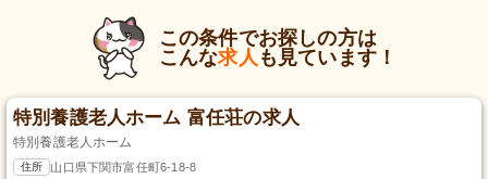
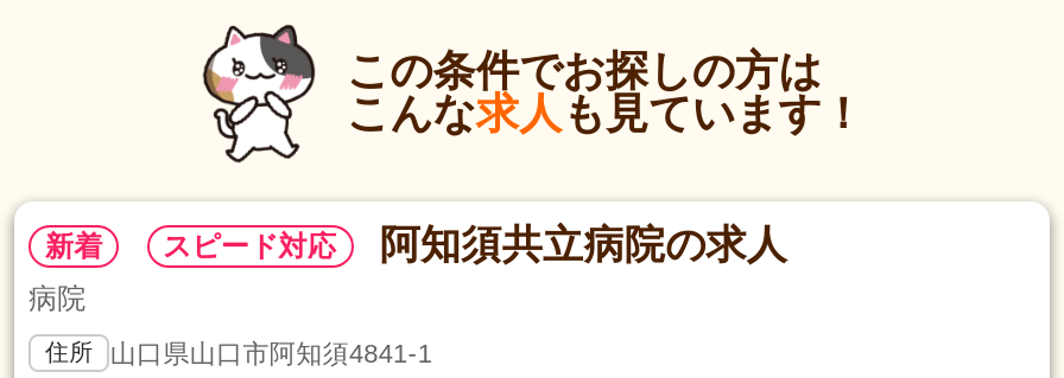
[13,107,299,150] 特別養護老人ホーム 富任荘の求人 | 特別養護老人ホーム -> [28,223,788,315] 新着 | スピード対応 | 阿知須共立病院の求人 | 病院
[51,160,196,173] 山口県下関市富任町6-18-8 -> [110,339,432,367] 山口県山口市阿知須4841-1

